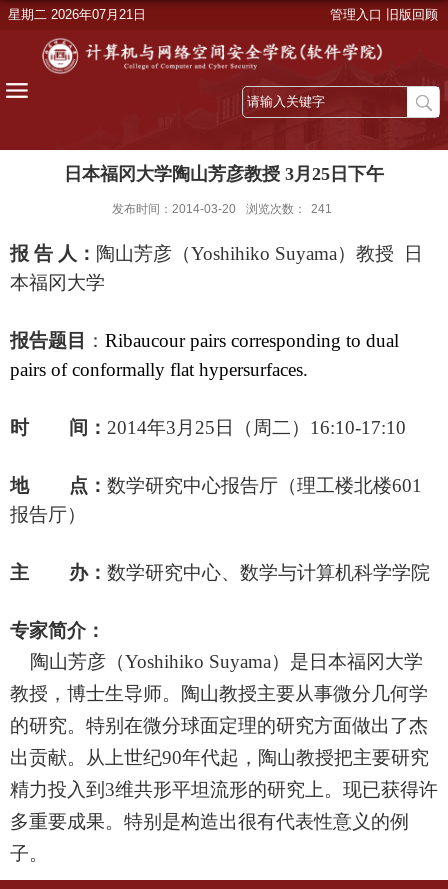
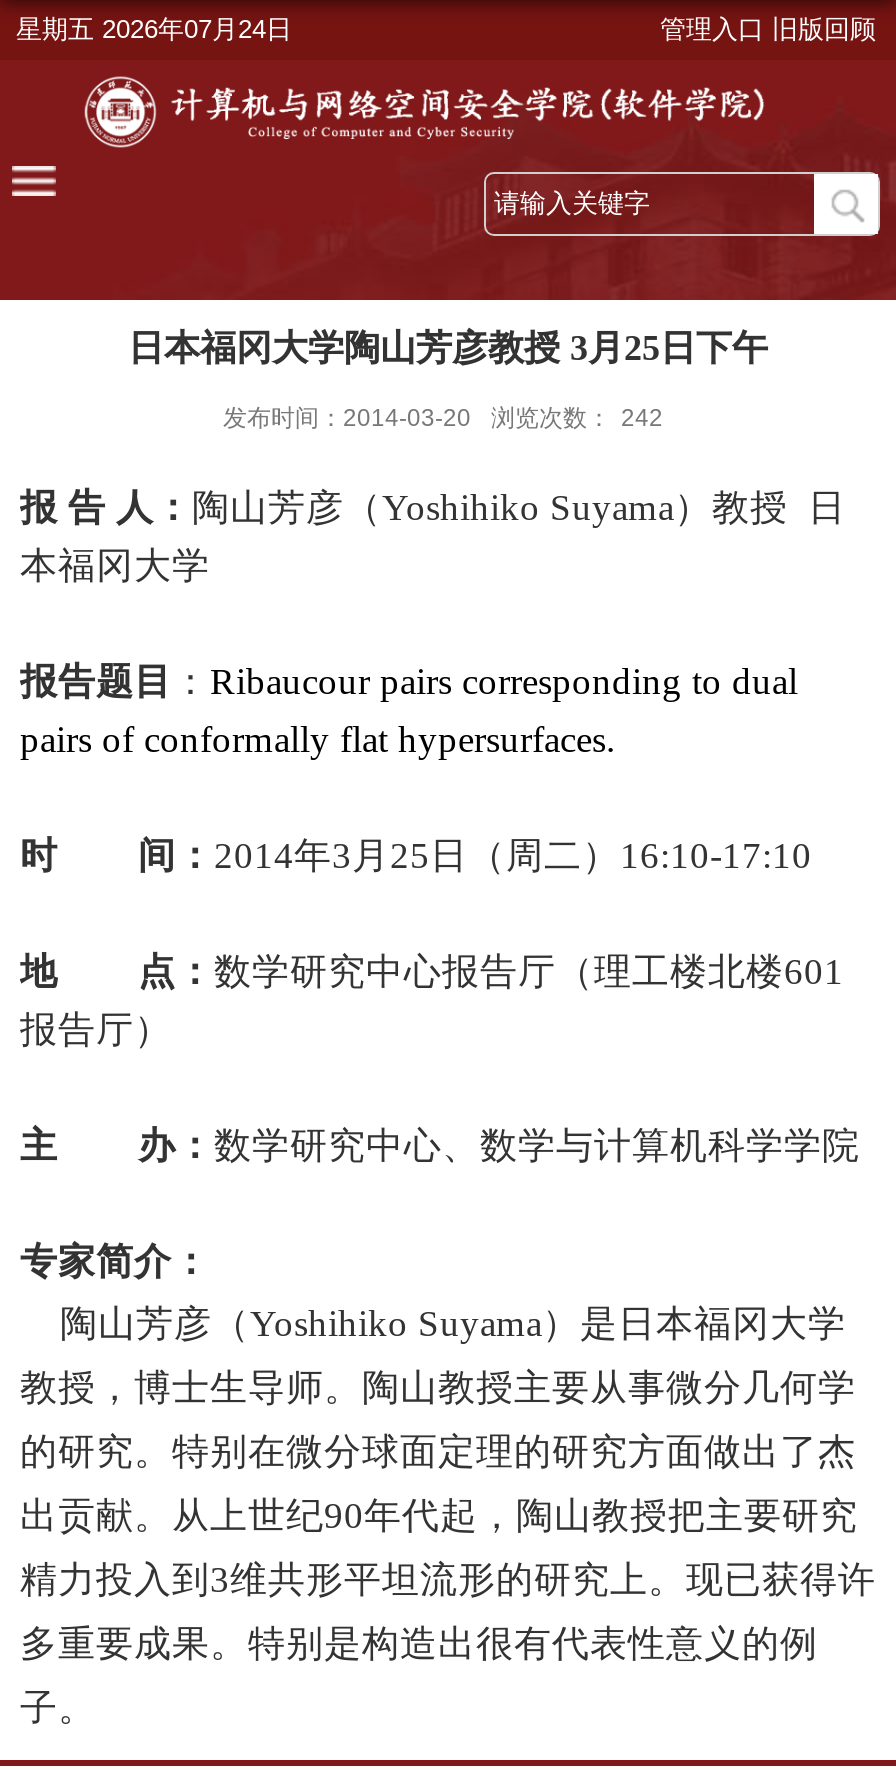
[8,7,146,22] 星期二 2026年07月21日 -> [16,14,292,44] 星期五 2026年07月24日
[111,202,331,216] 发布时间：2014-03-20 浏览次数： 241 -> [223,404,663,432] 发布时间：2014-03-20 浏览次数： 242

